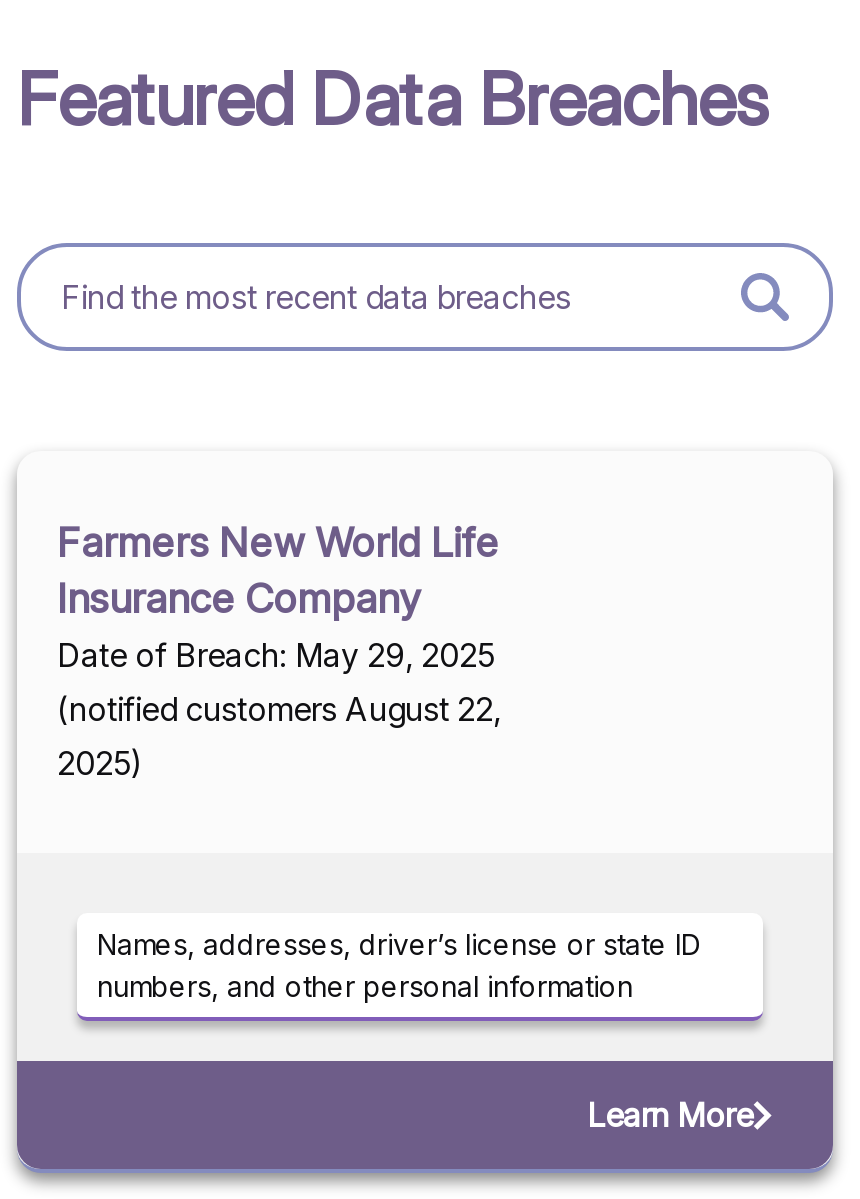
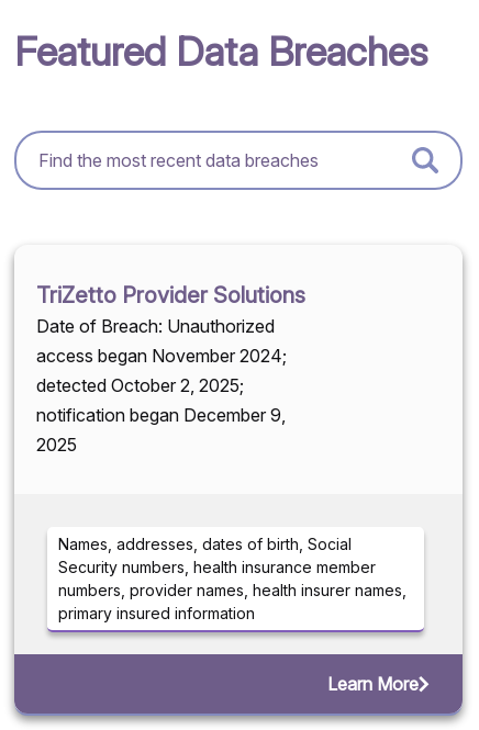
[57,520,501,784] Farmers New World Life | Insurance Company | Date of Breach: May 29, 2025 | (notified customers August 22, | 2025) -> [36,283,305,456] TriZetto Provider Solutions | Date of Breach: Unauthorized | access began November 2024; | detected October 2, 2025; | notification began December 9, | 2025
[97,928,701,1004] Names, addresses, driver’s license or state ID | numbers, and other personal information -> [58,535,406,623] Names, addresses, dates of birth, Social | Security numbers, health insurance member | numbers, provider names, health insurer names, | primary insured information

